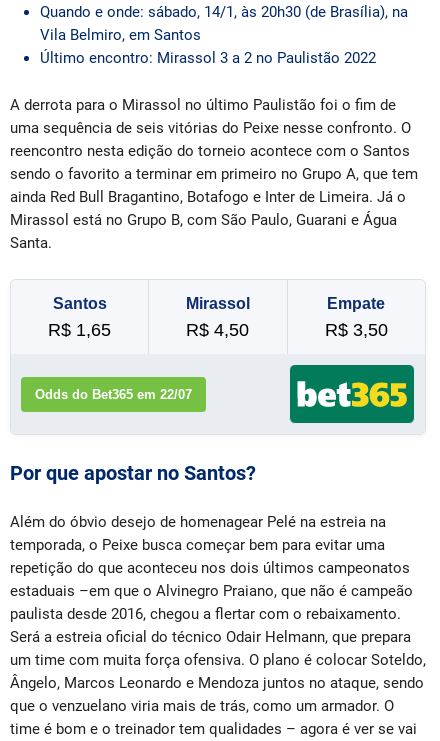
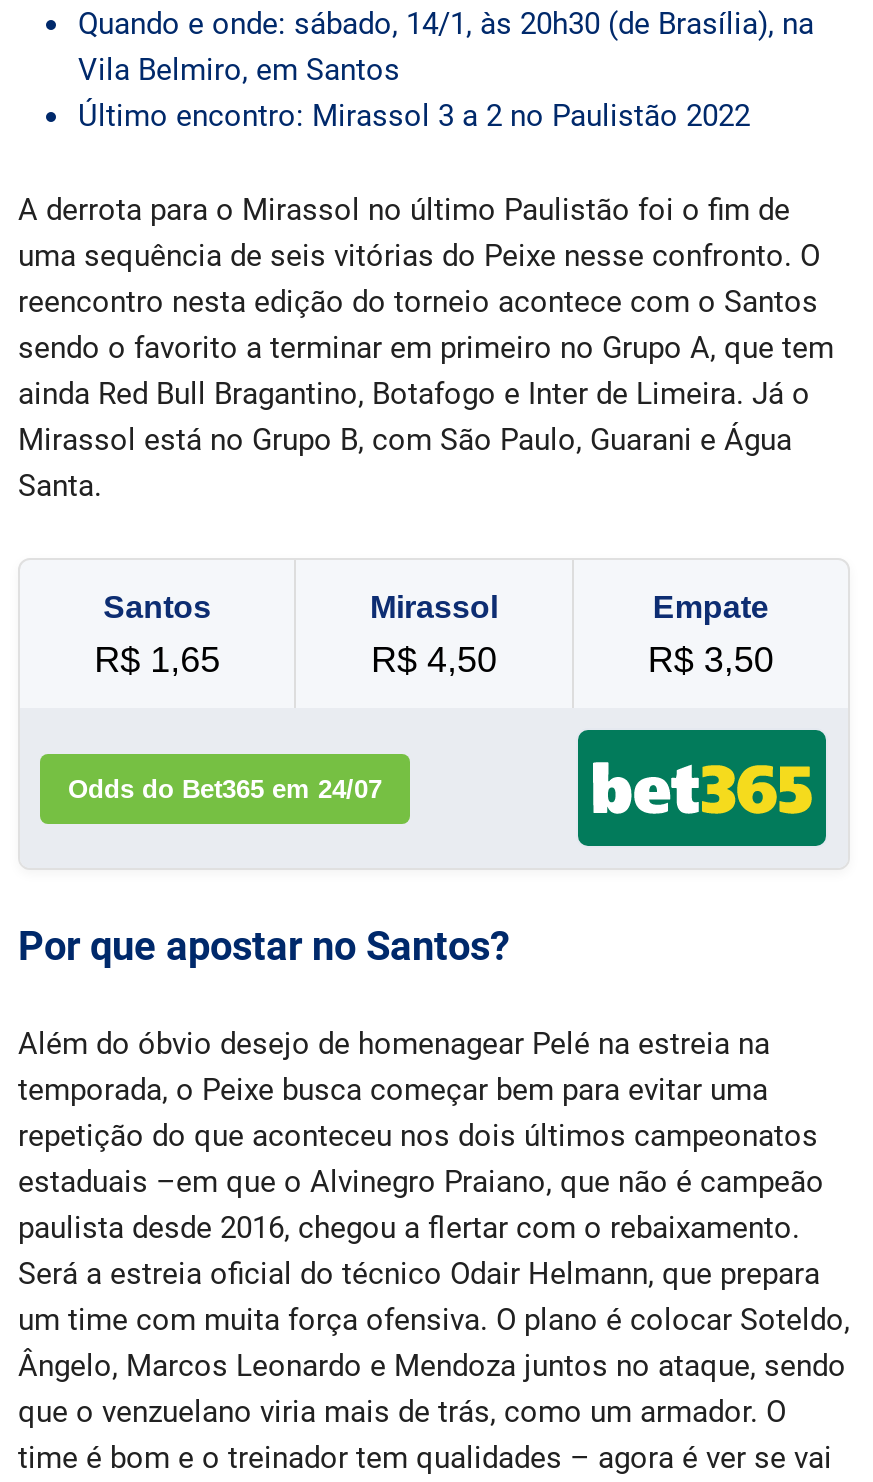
[35,386,192,401] Odds do Bet365 em 22/07 -> [68,773,382,803] Odds do Bet365 em 24/07

